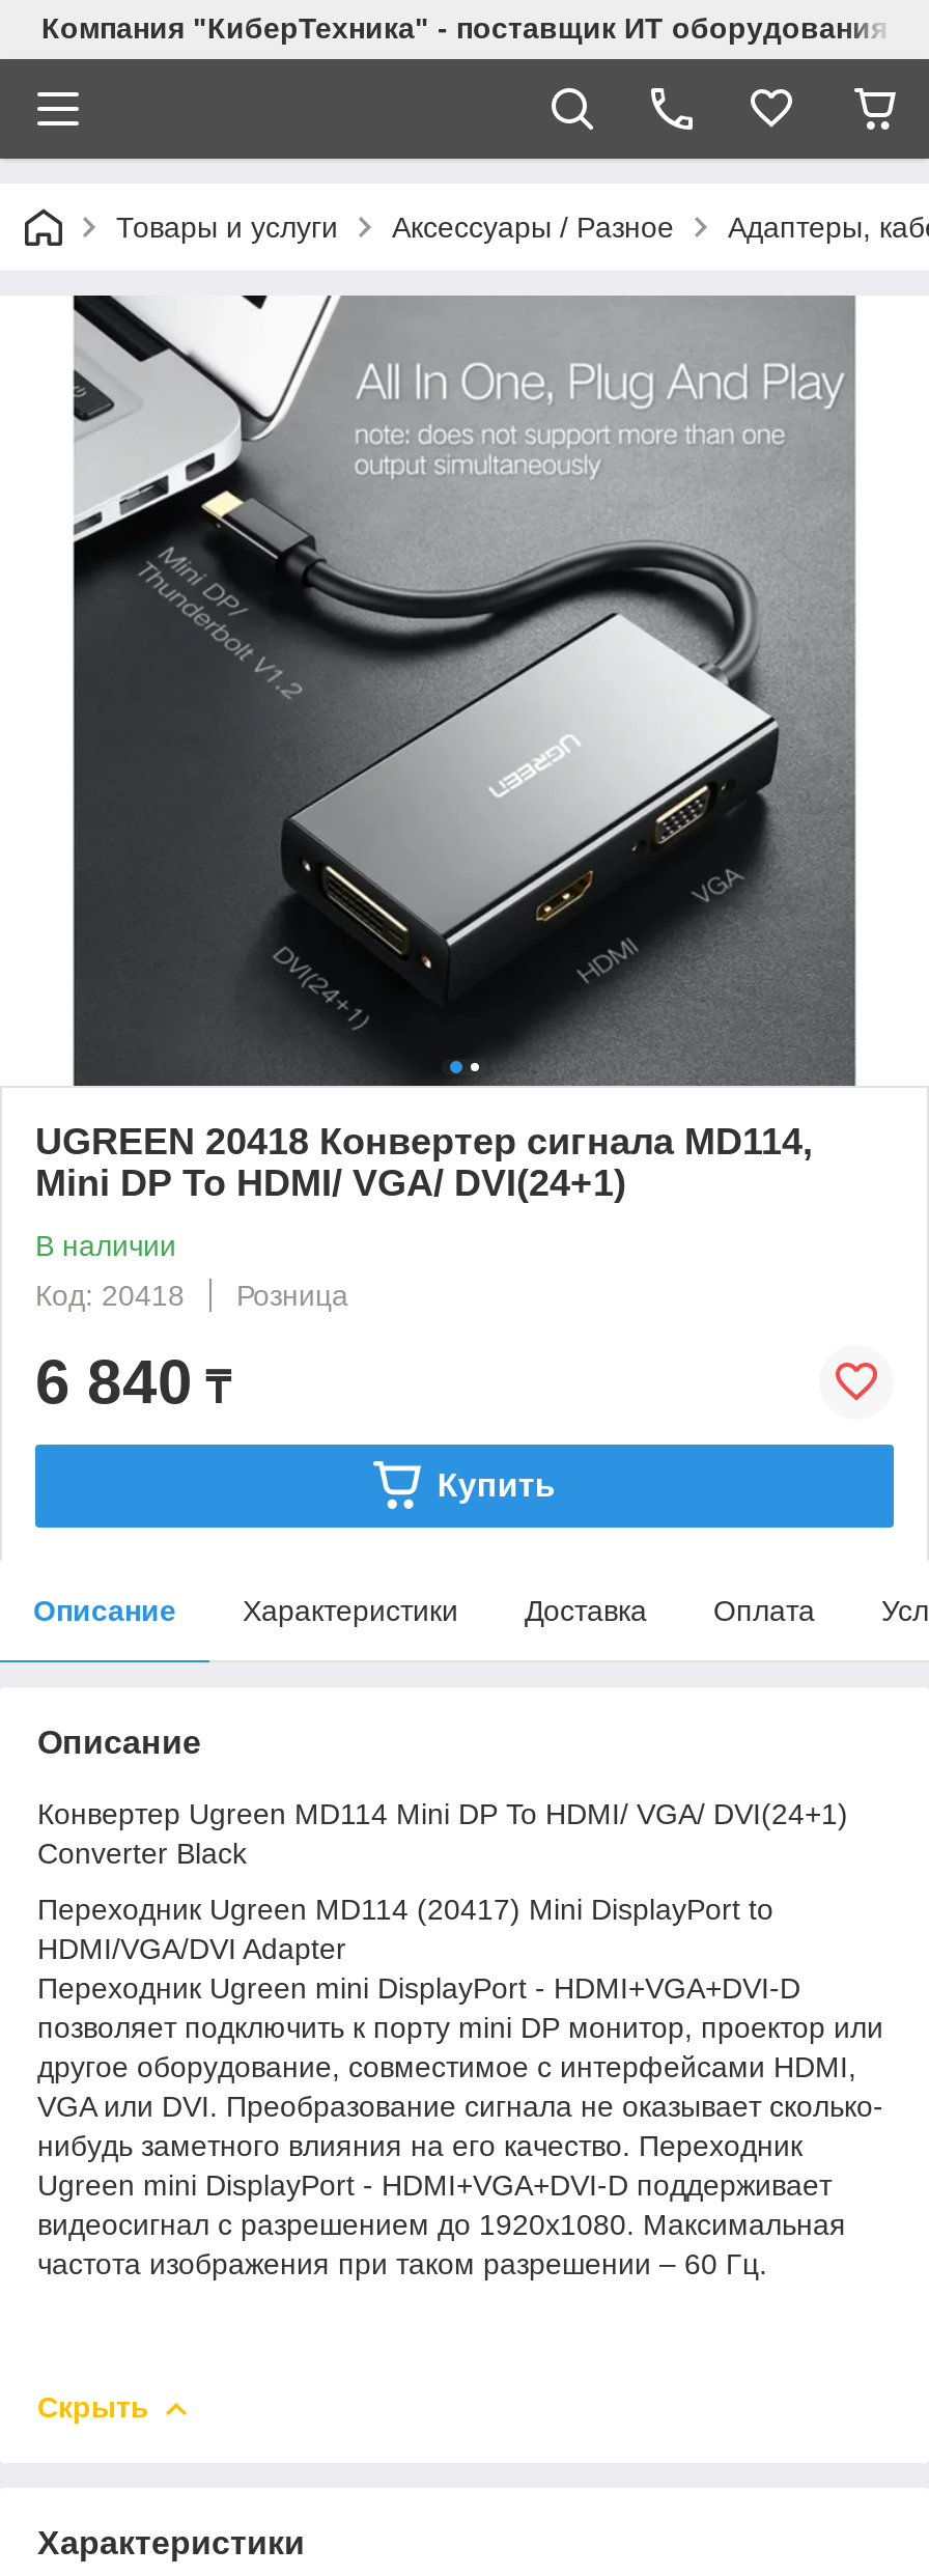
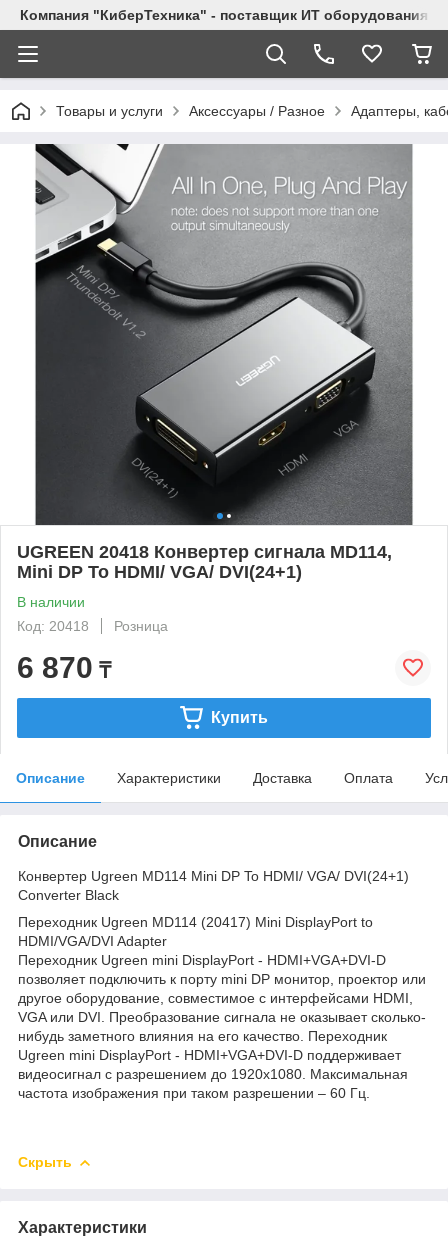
[35,1347,230,1415] 6 840 ₸ -> [17,651,111,684] 6 870 ₸

